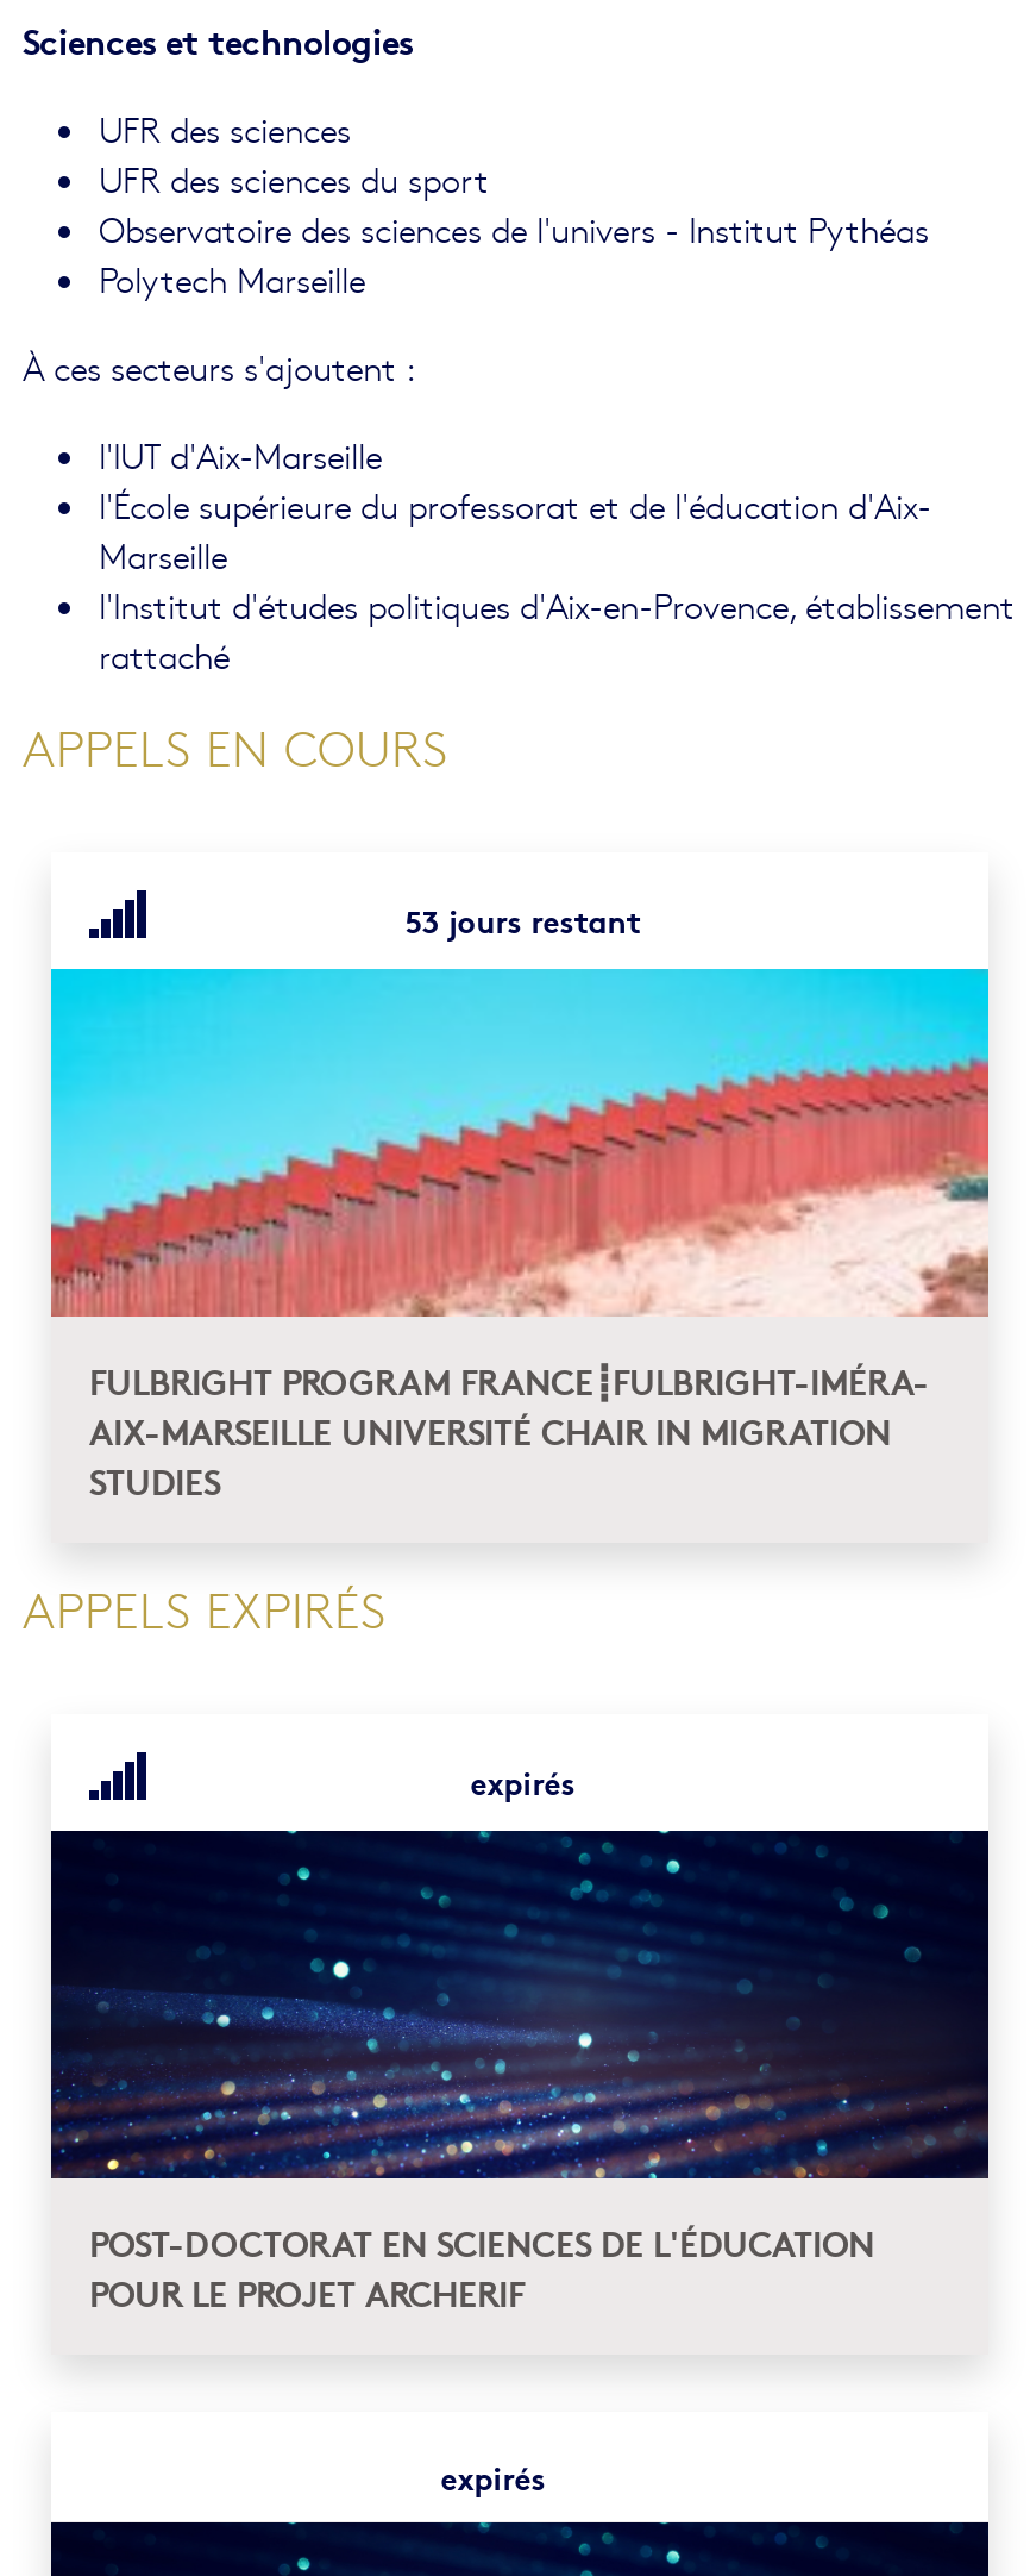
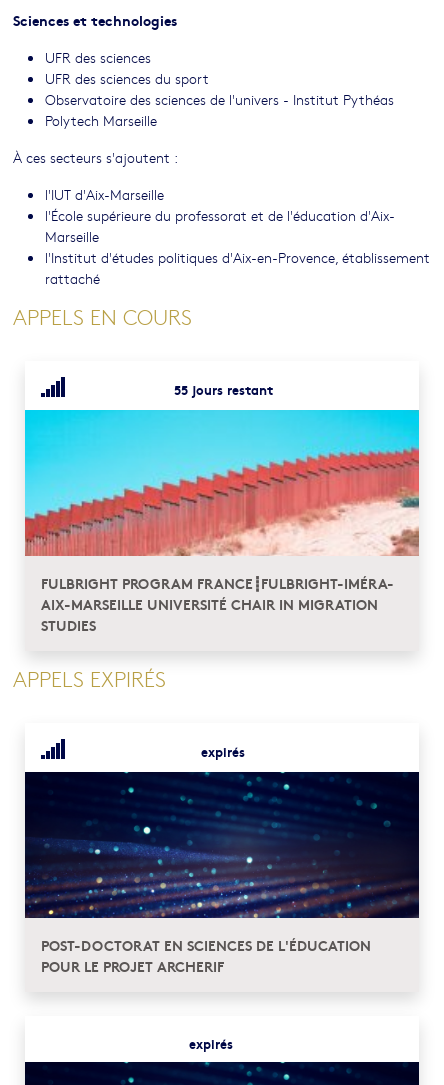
[405,898,641,940] 53 jours restant -> [174,380,273,398] 55 jours restant

